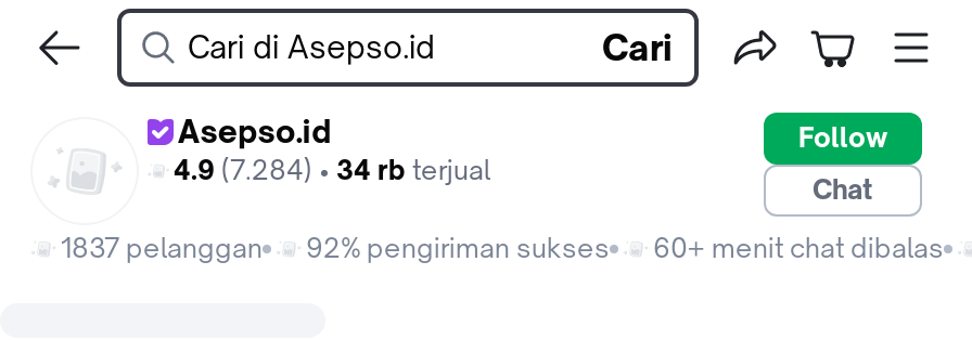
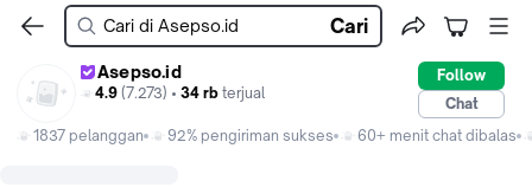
[174,154,490,186] 4.9 (7.284) • 34 rb terjual -> [95,84,265,102] 4.9 (7.273) • 34 rb terjual

